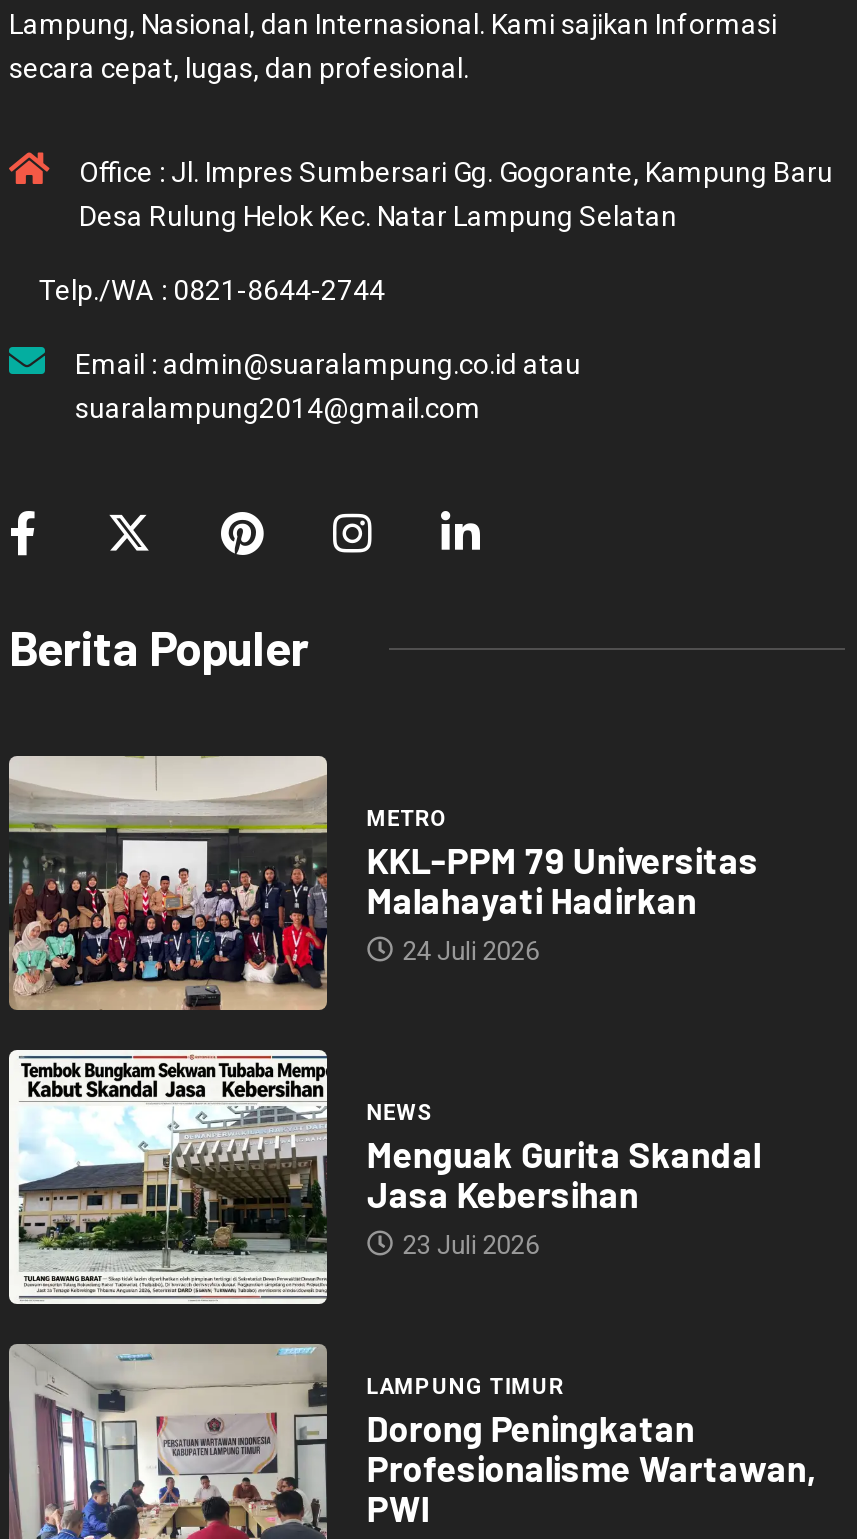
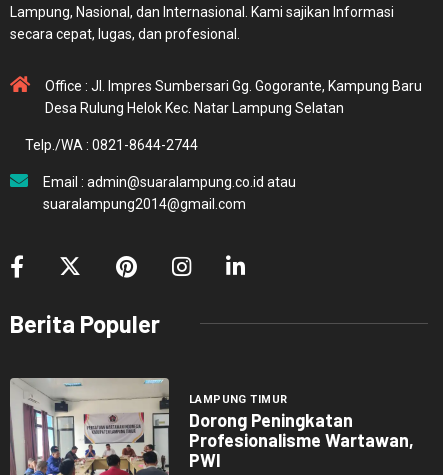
[9,756,759,1012] [image] | METRO | KKL-PPM 79 Universitas | Malahayati Hadirkan | 24 Juli 2026 -> none
[9,1048,761,1308] [image] | NEWS | Menguak Gurita Skandal | Jasa Kebersihan | 23 Juli 2026 -> none

